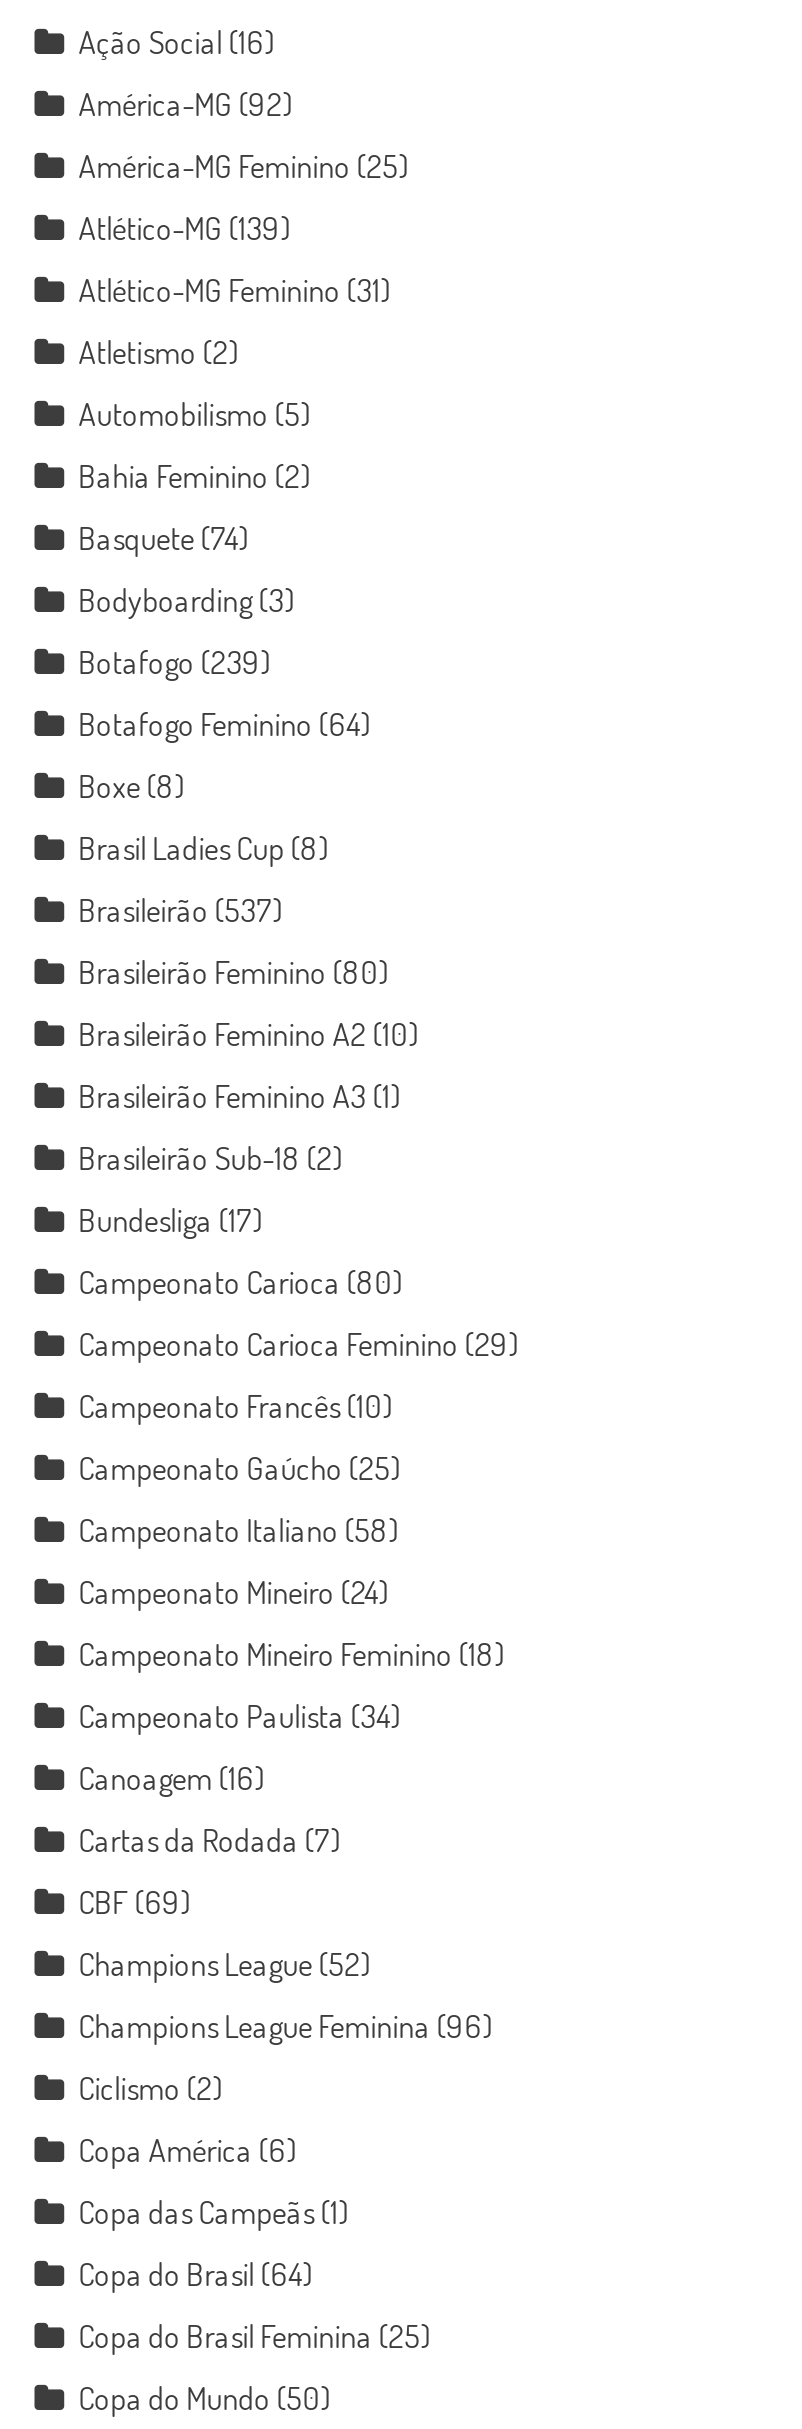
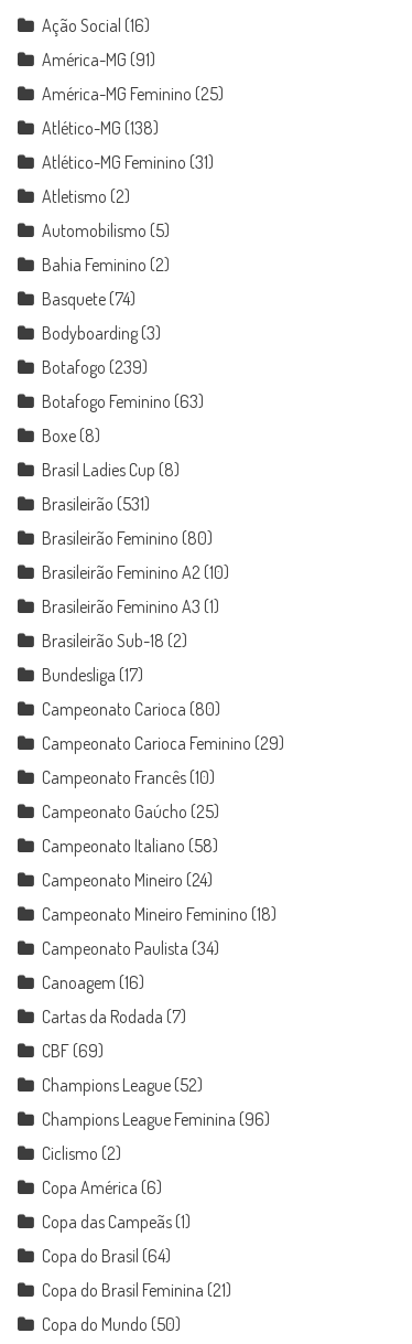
[78,85,292,125] América-MG (92) -> [42,49,155,71] América-MG (91)
[78,209,290,249] Atlético-MG (139) -> [42,117,158,139] Atlético-MG (138)
[78,705,370,745] Botafogo Feminino (64) -> [42,390,203,412] Botafogo Feminino (63)
[78,891,282,931] Brasileirão (537) -> [42,493,149,515] Brasileirão (531)
[78,2317,430,2357] Copa do Brasil Feminina (25) -> [42,1279,231,1301] Copa do Brasil Feminina (21)

